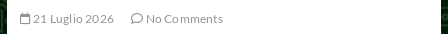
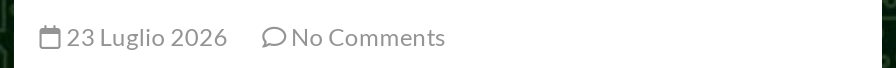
[31,11,223,26] 21 Luglio 2026 No Comments -> [62,22,446,52] 23 Luglio 2026 No Comments

